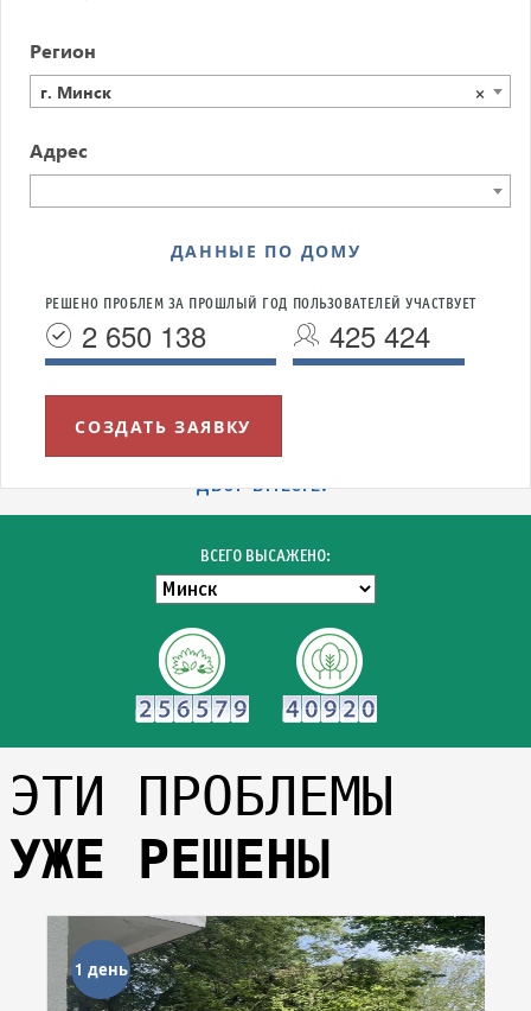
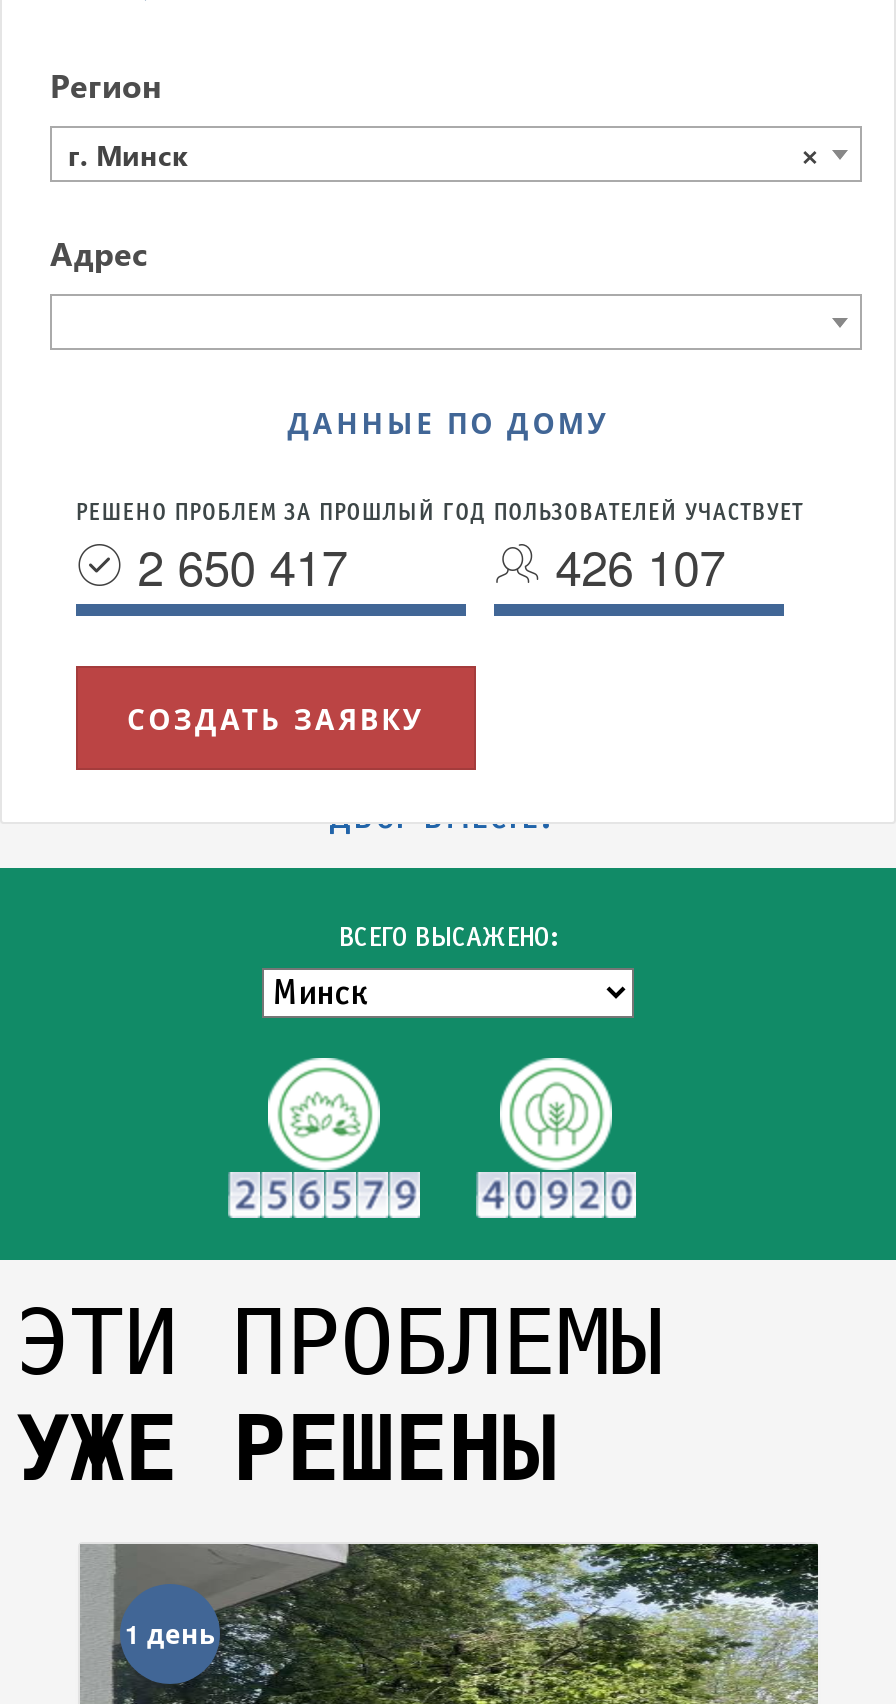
[73,314,206,356] 2 650 138 -> [123,529,347,599] 2 650 417
[321,314,430,356] 425 424 -> [541,529,725,599] 426 107

